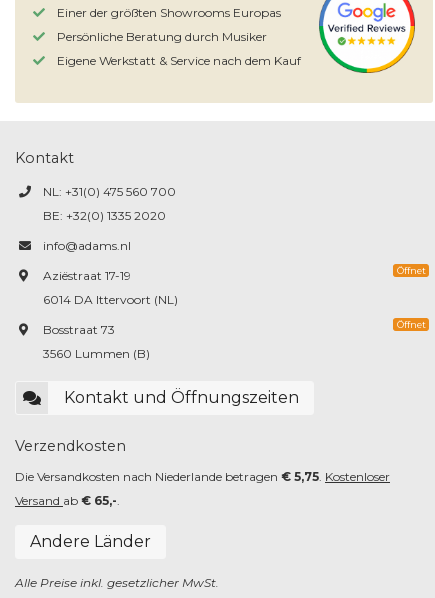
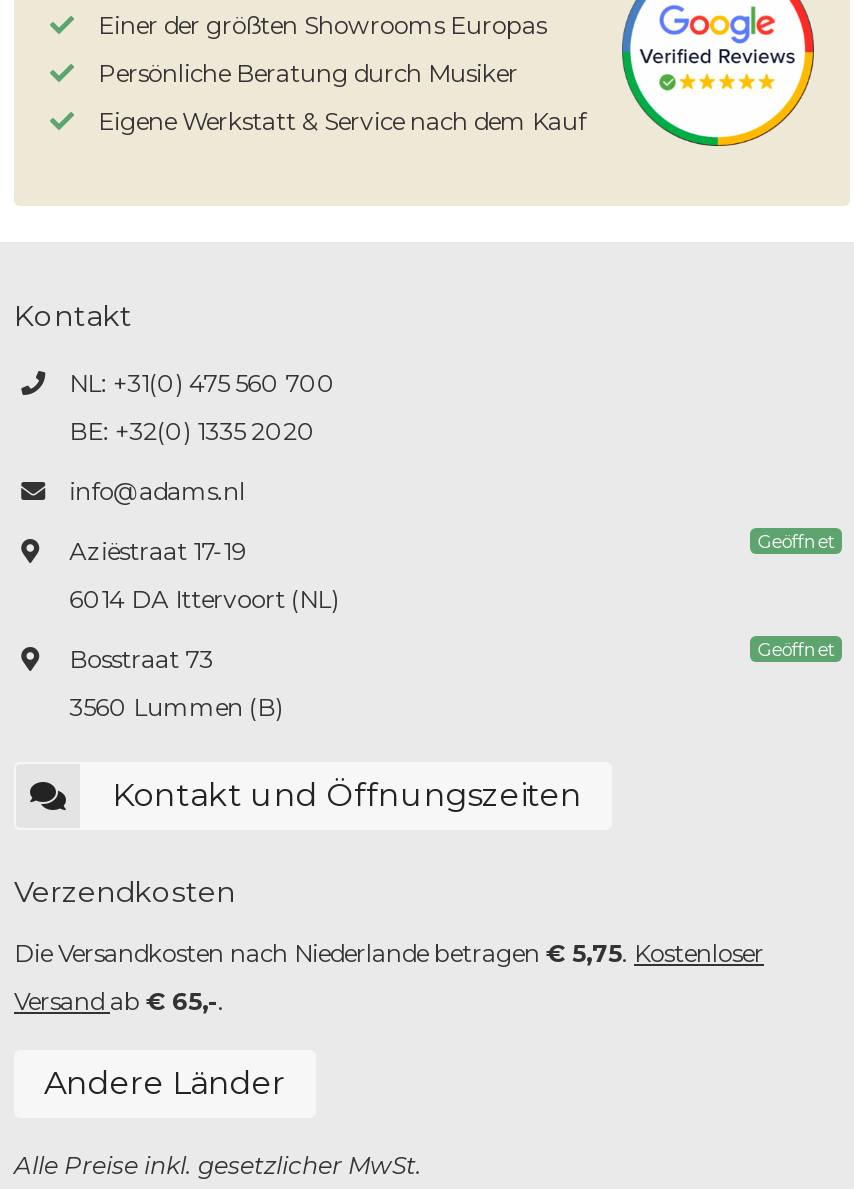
[397,265,426,276] Öffnet -> [758,530,836,552] Geöffnet
[397,319,426,330] Öffnet -> [758,638,836,660] Geöffnet

